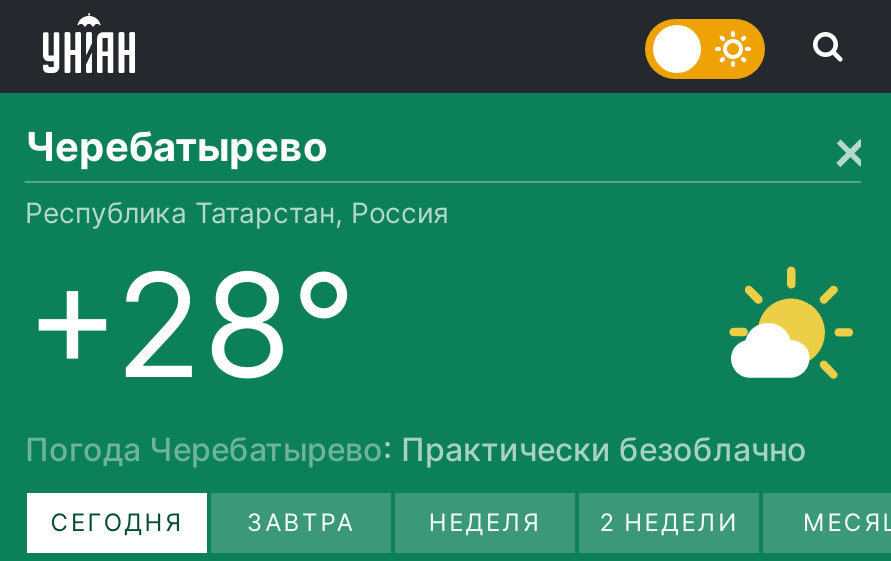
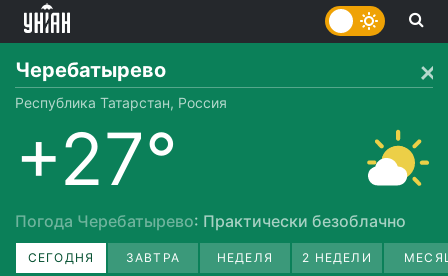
[25,237,357,411] +28° -> [15,115,178,202] +27°

